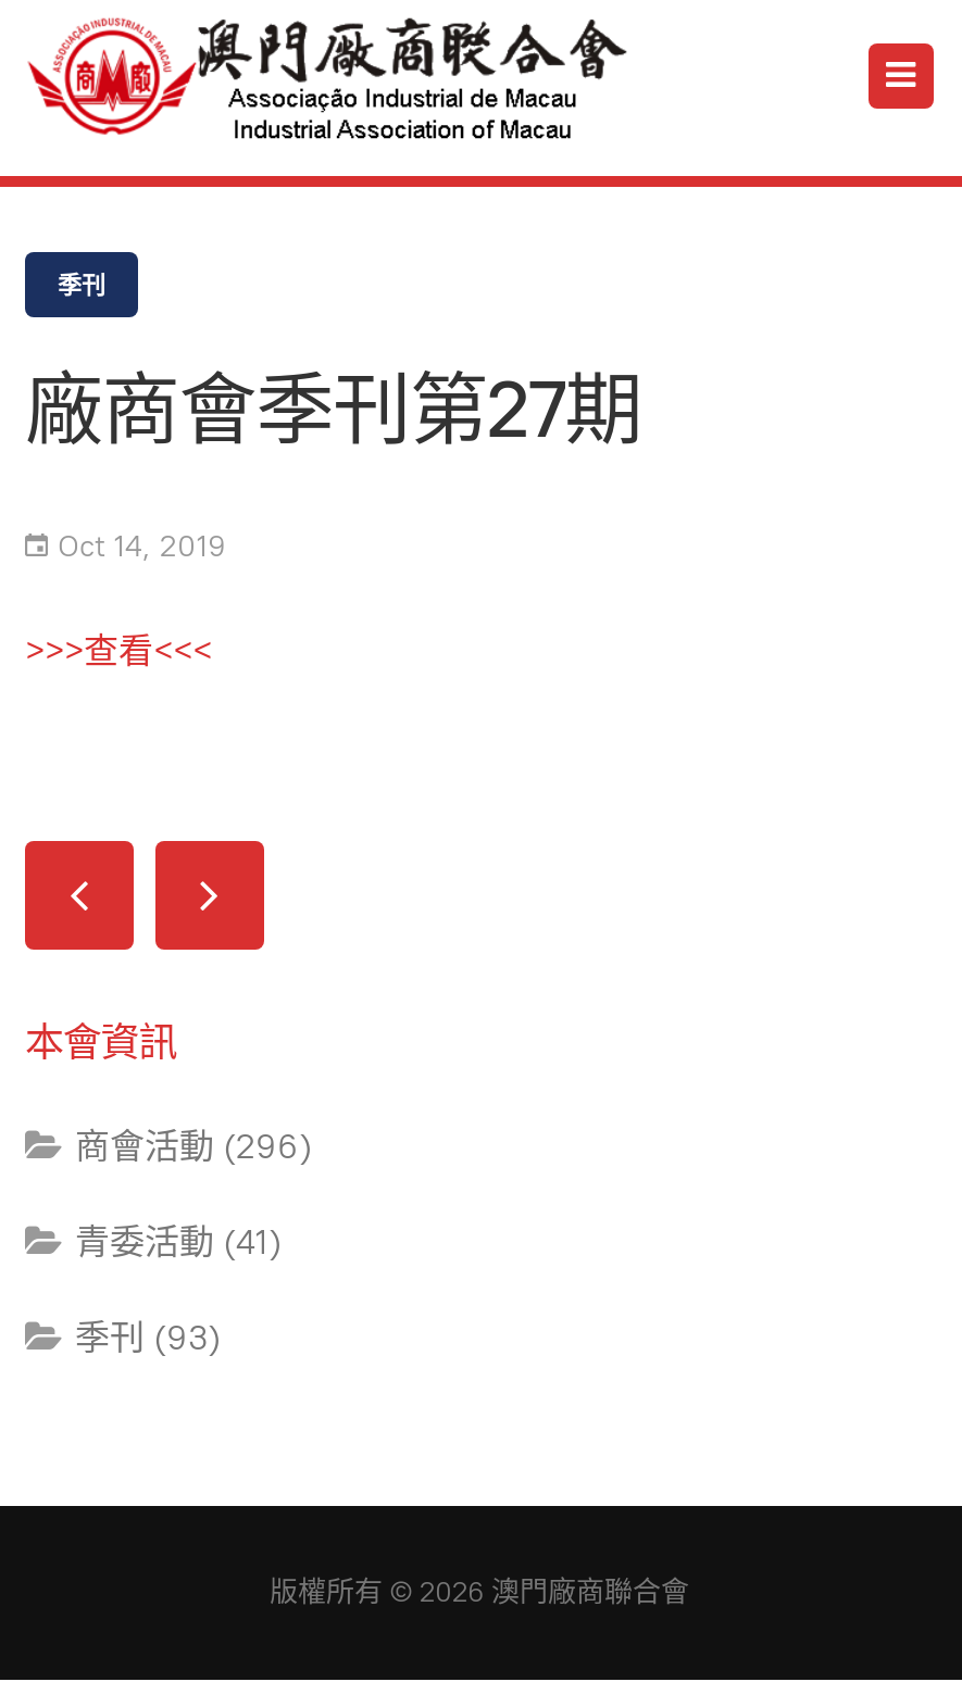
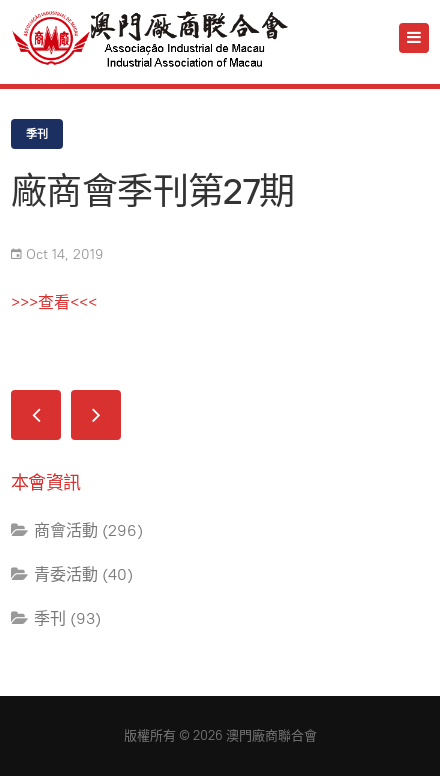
[75,1218,282,1264] 青委活動 (41) -> [34,563,133,584] 青委活動 (40)

